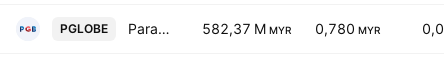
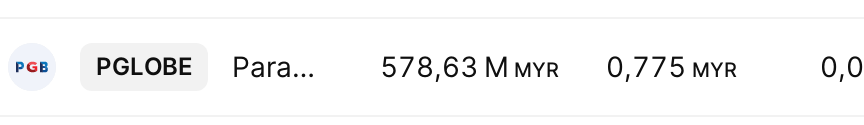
[202,20,291,37] 582,37 M MYR -> [380,49,558,83] 578,63 M MYR
[315,20,380,37] 0,780 MYR -> [606,49,736,83] 0,775 MYR

